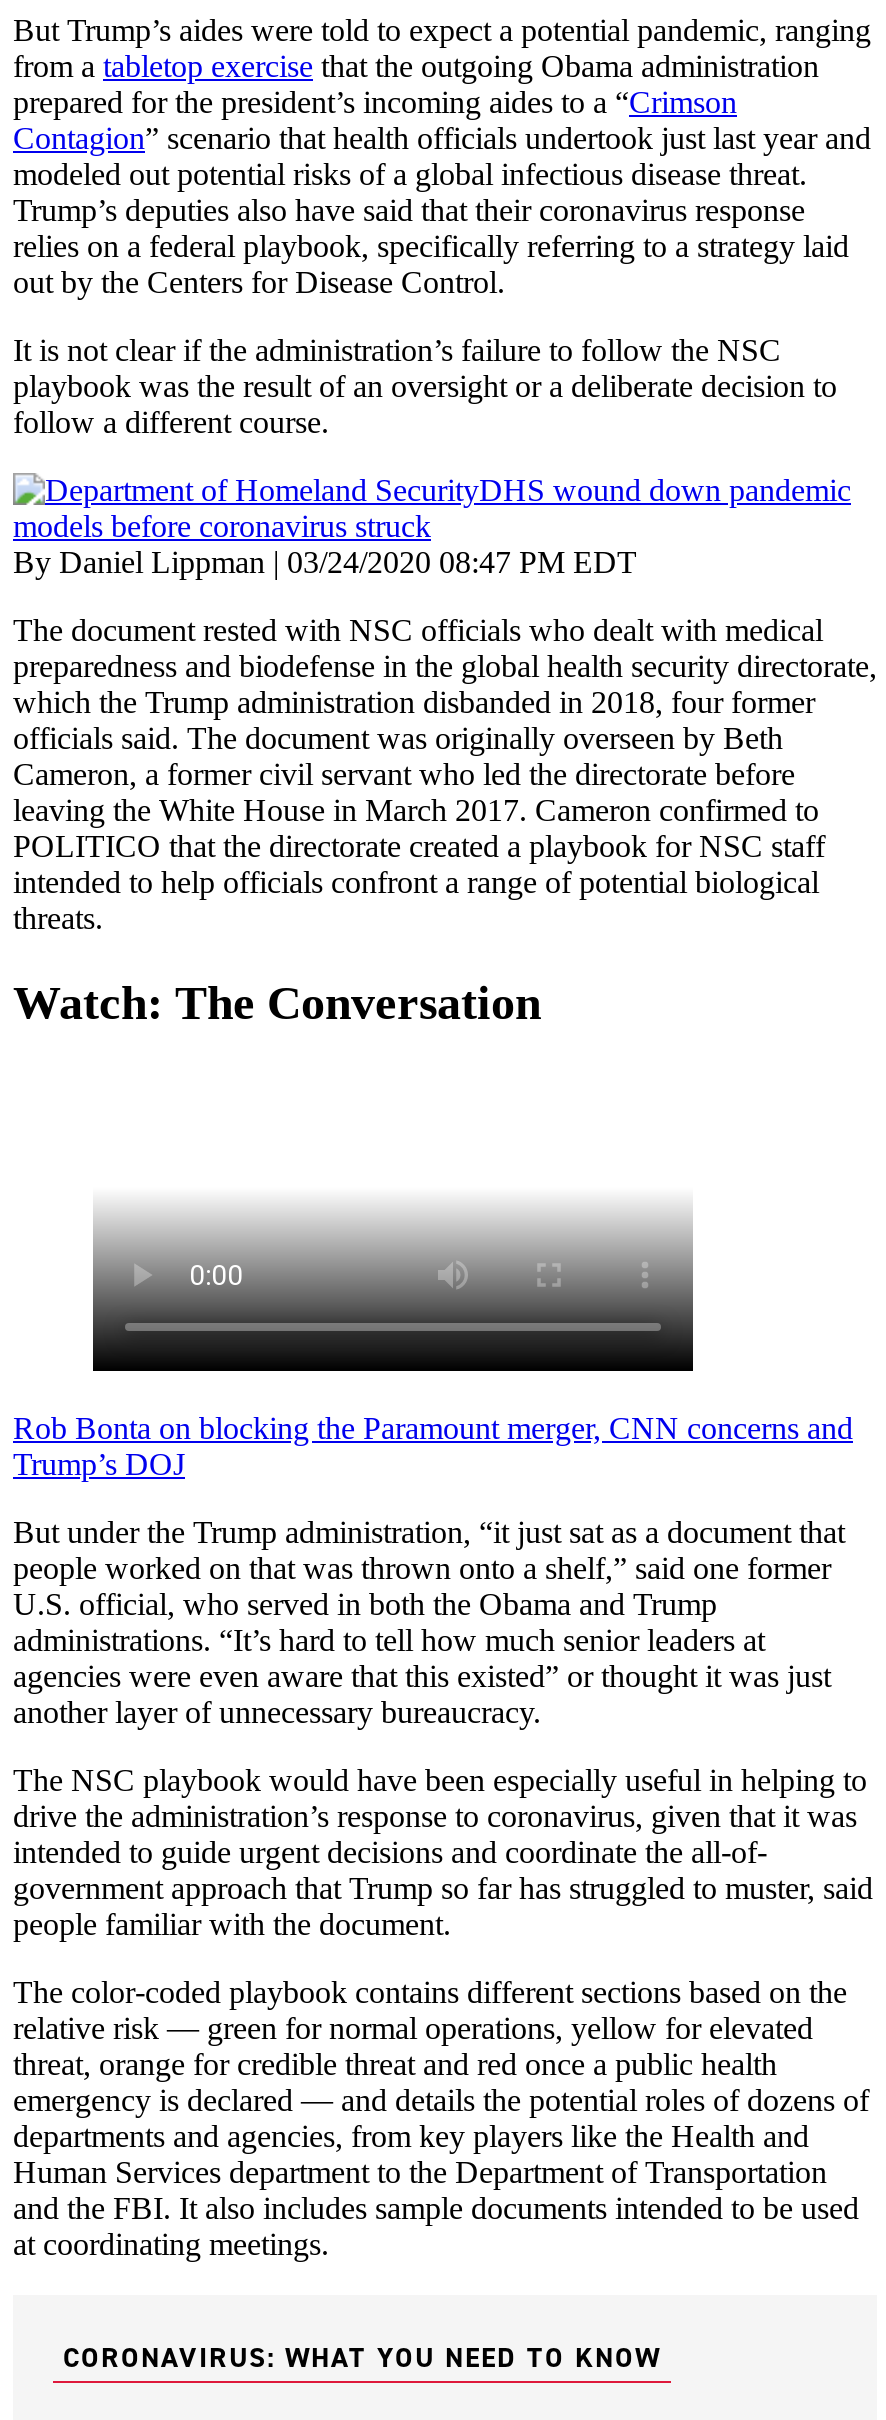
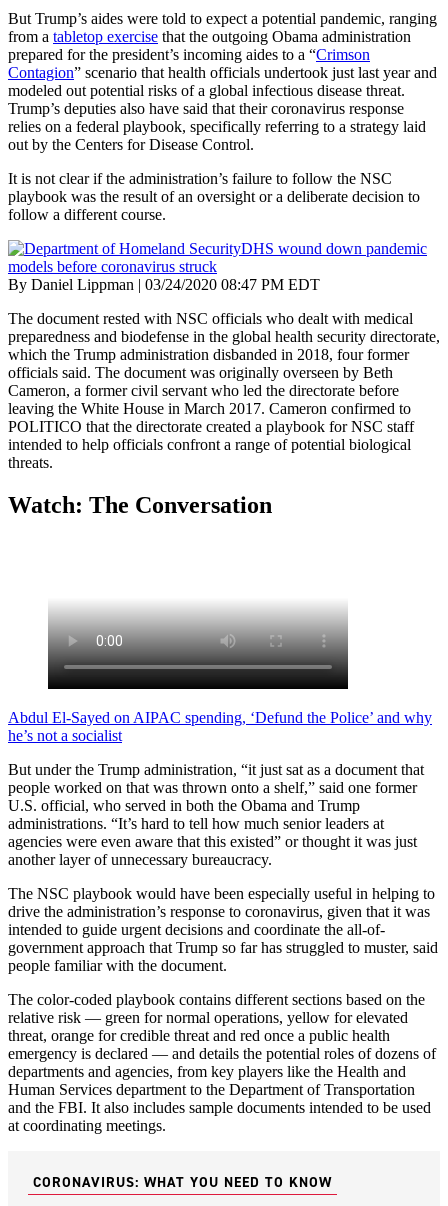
[13,1411,853,1481] Rob Bonta on blocking the Paramount merger, CNN concerns and | Trump’s DOJ -> [8,709,432,744] Abdul El-Sayed on AIPAC spending, ‘Defund the Police’ and why | he’s not a socialist

